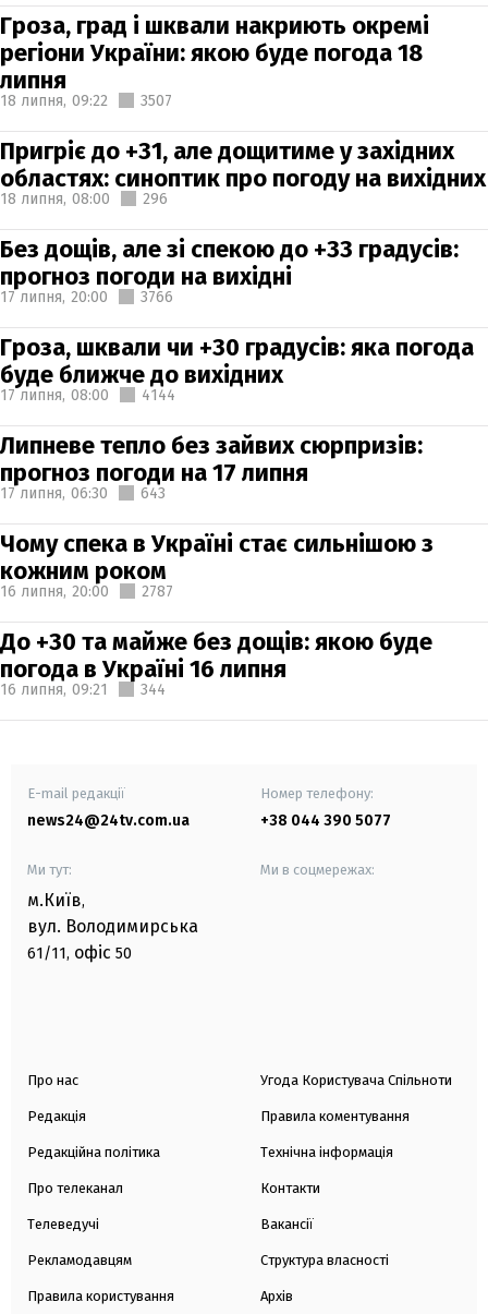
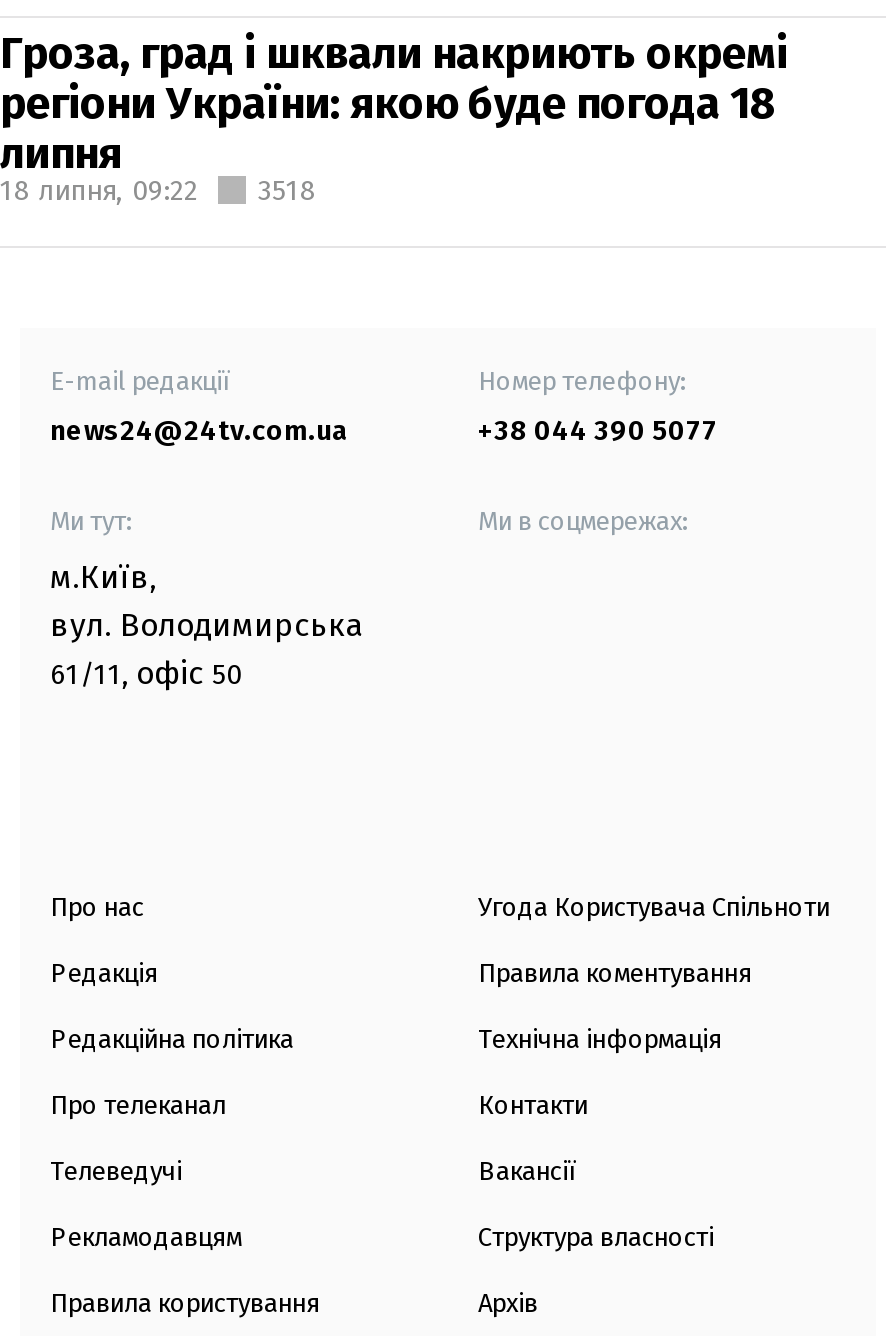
[0,91,486,698] 3507 | Пригріє до +31, але дощитиме у західних | областях: синоптик про погоду на вихідних | 18 липня, 08:00 | 296 | Без дощів, але зі спекою до +33 градусів: | прогноз погоди на вихідні | 17 липня, 20:00 | 3766 | Гроза, шквали чи +30 градусів: яка погода | буде ближче до вихідних | 17 липня, 08:00 | 4144 | Липневе тепло без зайвих сюрпризів: | прогноз погоди на 17 липня | 17 липня, 06:30 | 643 | Чому спека в Україні стає сильнішою з | кожним роком | 16 липня, 20:00 | 2787 | До +30 та майже без дощів: якою буде | погода в Україні 16 липня | 16 липня, 09:21 | 344 -> [258,173,316,207] 3518

